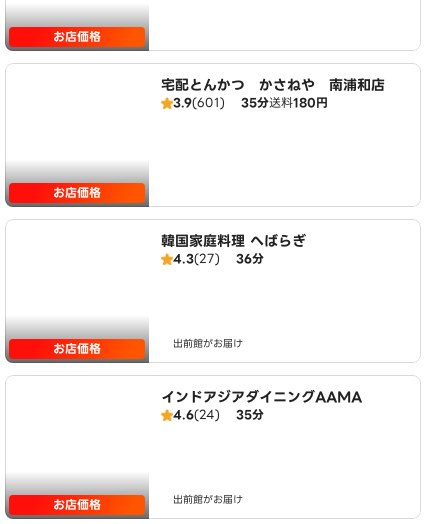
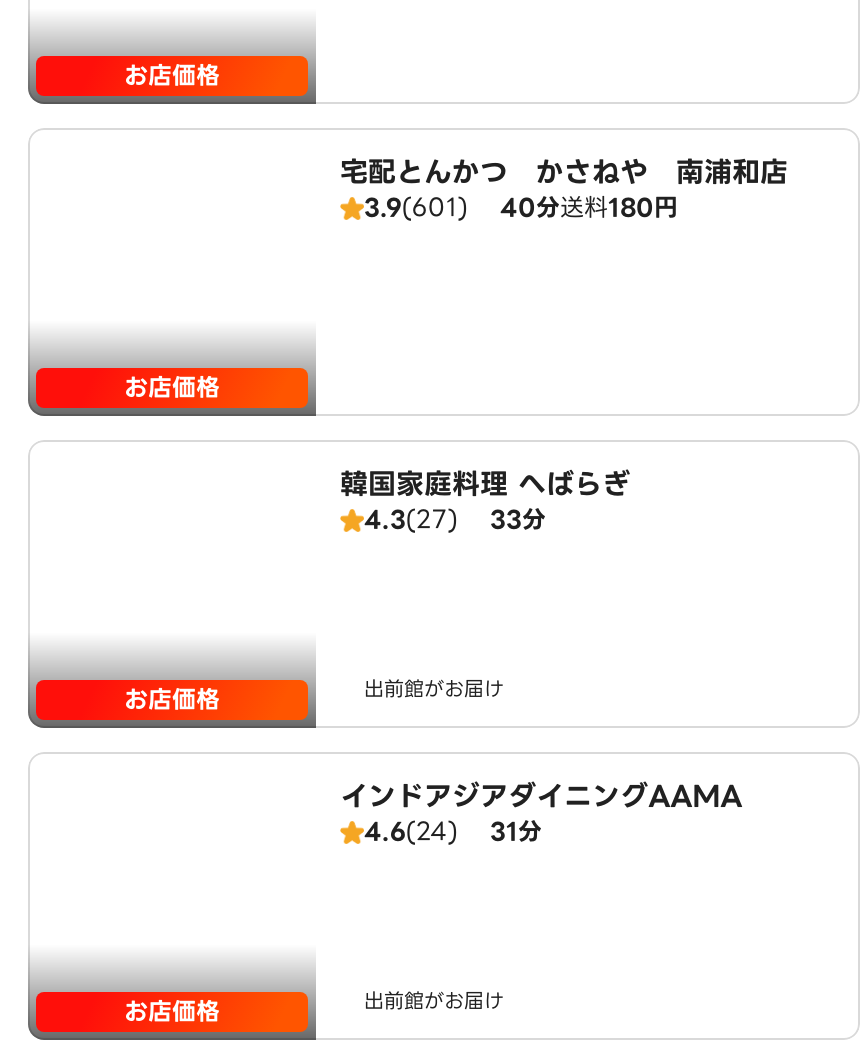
[173,93,328,112] 3.9(601) 35分送料180円 -> [364,188,678,226] 3.9(601) 40分送料180円
[173,249,264,268] 4.3(27) 36分 -> [364,500,546,538] 4.3(27) 33分
[173,405,264,424] 4.6(24) 35分 -> [364,812,542,850] 4.6(24) 31分

